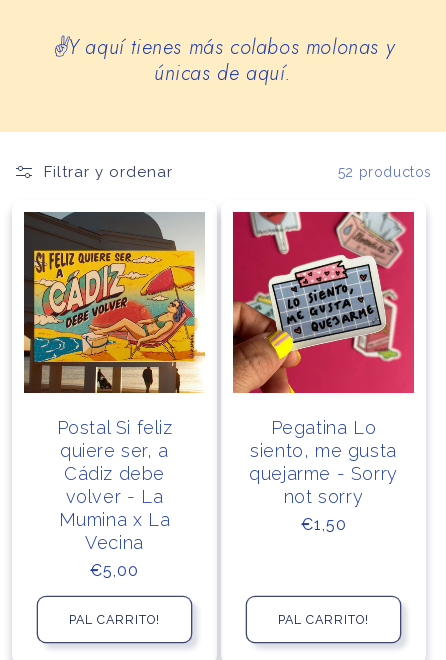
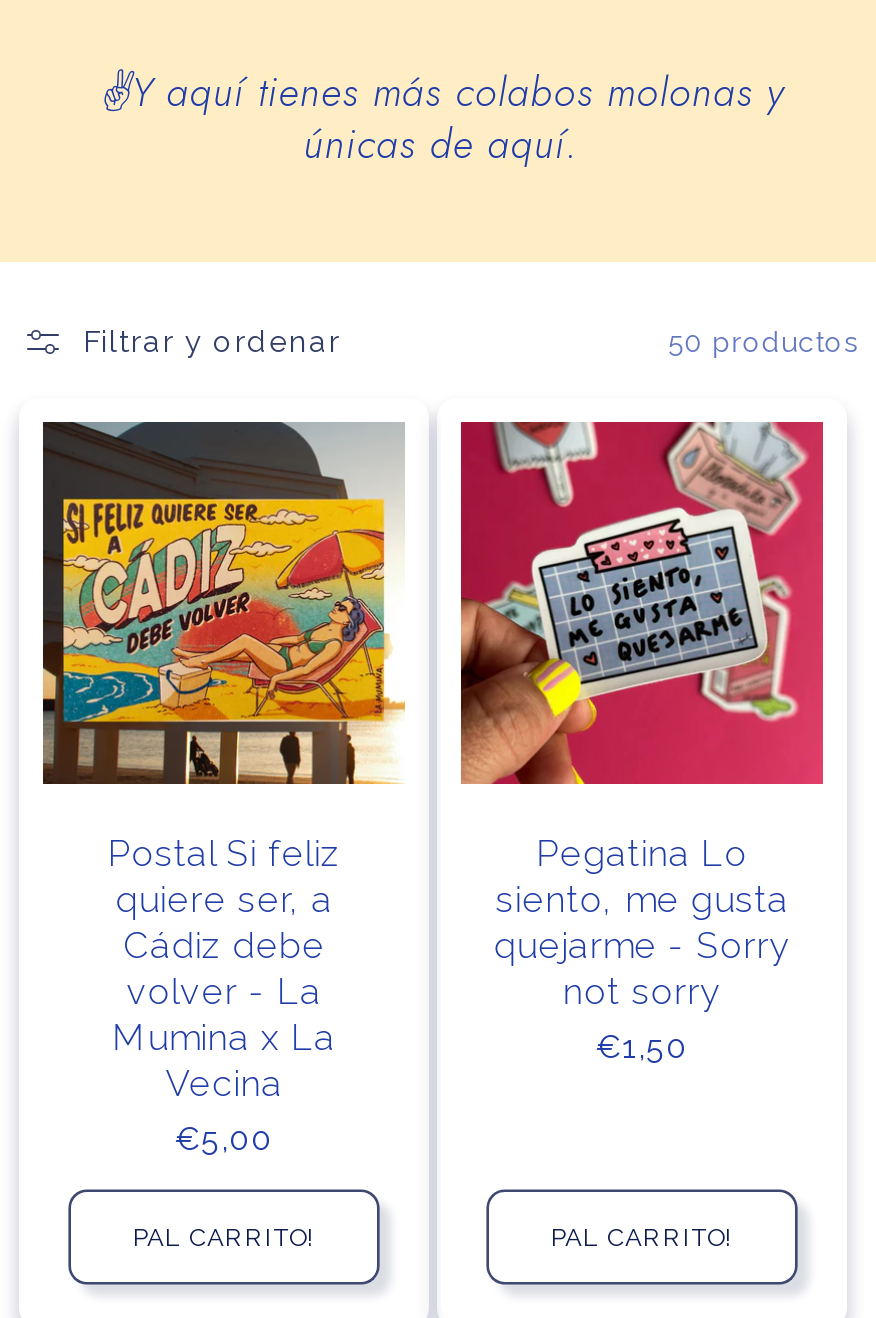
[338,164,432,180] 52 productos -> [669,325,859,357] 50 productos

